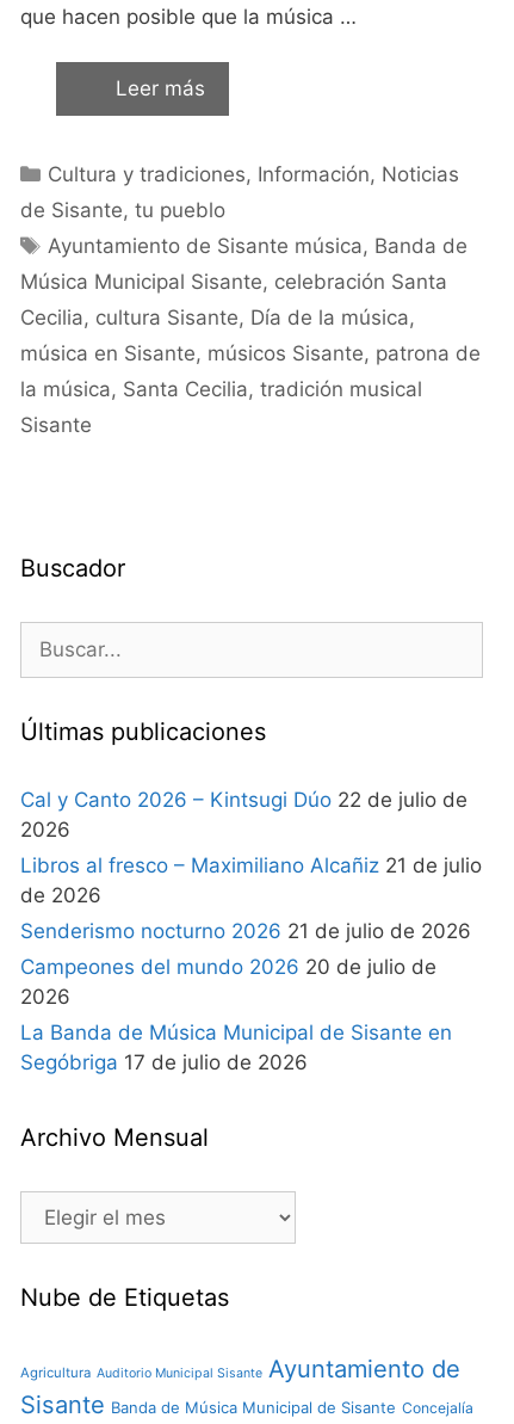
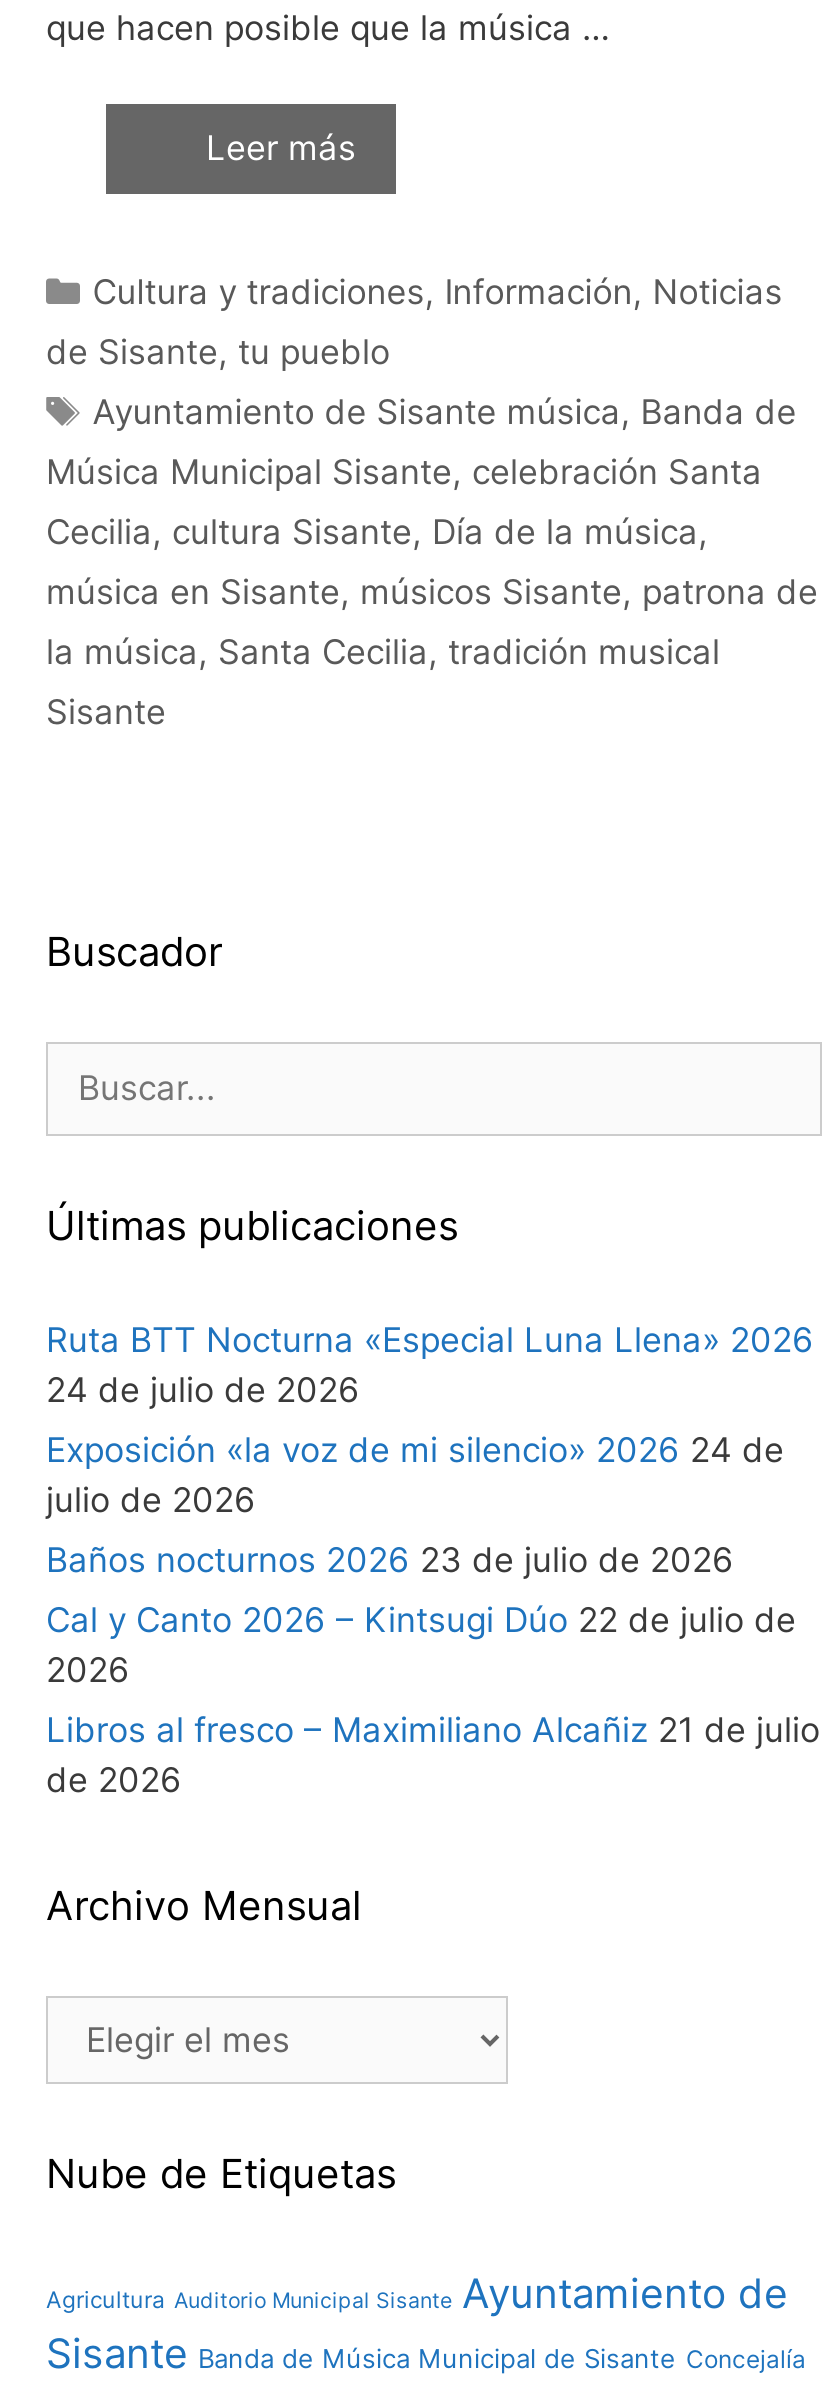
none -> [46,1320,814,1580] Ruta BTT Nocturna «Especial Luna Llena» 2026 | 24 de julio de 2026 | Exposición «la voz de mi silencio» 2026 24 de | julio de 2026 | Baños nocturnos 2026 23 de julio de 2026
moved [20,788,482,907] -> [46,1600,820,1800]: Cal y Canto 2026 – Kintsugi Dúo 22 de julio de | 2026 | Libros al fresco – Maximiliano Alcañiz 21 de julio | de 2026
[20,919,471,1074] Senderismo nocturno 2026 21 de julio de 2026 | Campeones del mundo 2026 20 de julio de | 2026 | La Banda de Música Municipal de Sisante en | Segóbriga 17 de julio de 2026 -> none

